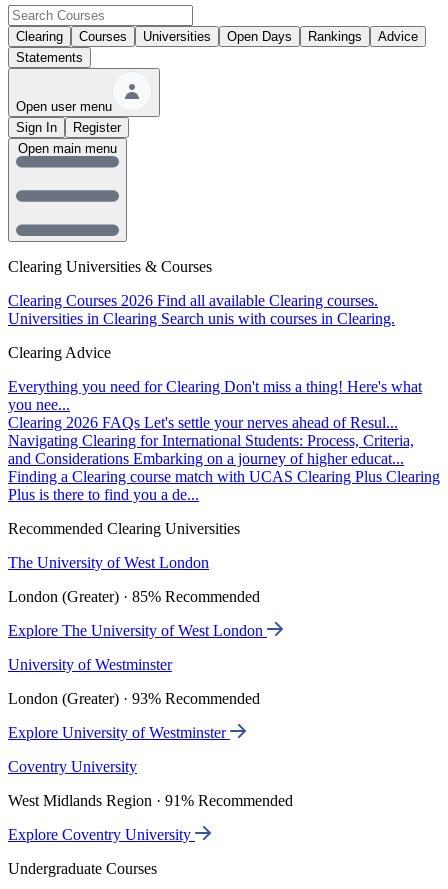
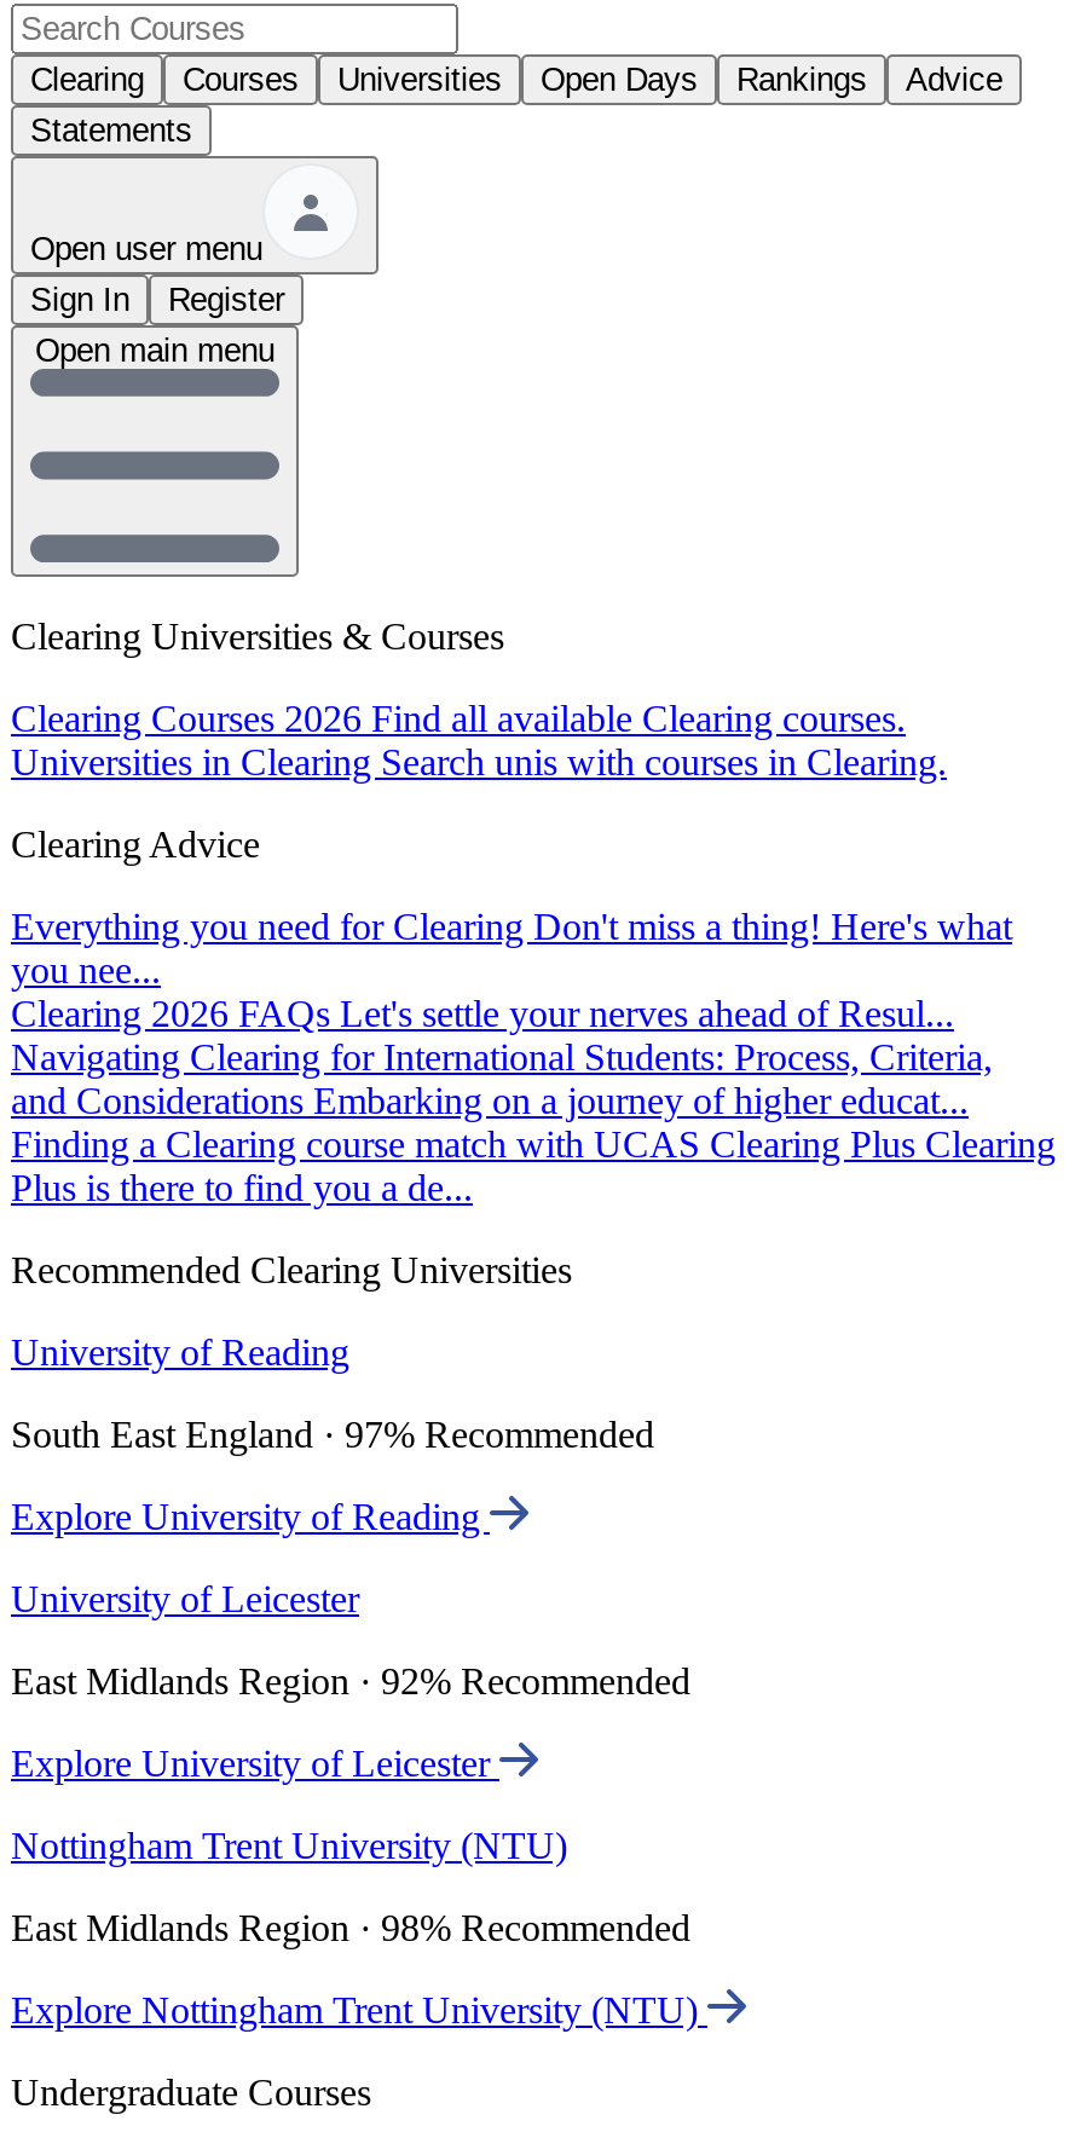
[8,554,209,571] The University of West London -> [11,1332,349,1373] University of Reading
[8,588,260,605] London (Greater) · 85% Recommended -> [11,1414,654,1455] South East England · 97% Recommended
[8,622,267,639] Explore The University of West London -> [11,1496,490,1537] Explore University of Reading
[8,656,172,673] University of Westminster -> [11,1578,359,1619] University of Leicester
[8,690,260,707] London (Greater) · 93% Recommended -> [11,1661,690,1702] East Midlands Region · 92% Recommended
[8,724,230,741] Explore University of Westminster -> [11,1743,499,1784] Explore University of Leicester
[8,758,137,775] Coventry University -> [11,1825,567,1866] Nottingham Trent University (NTU)
[8,792,293,809] West Midlands Region · 91% Recommended -> [11,1907,690,1948] East Midlands Region · 98% Recommended
[8,826,195,843] Explore Coventry University -> [11,1990,707,2031] Explore Nottingham Trent University (NTU)

